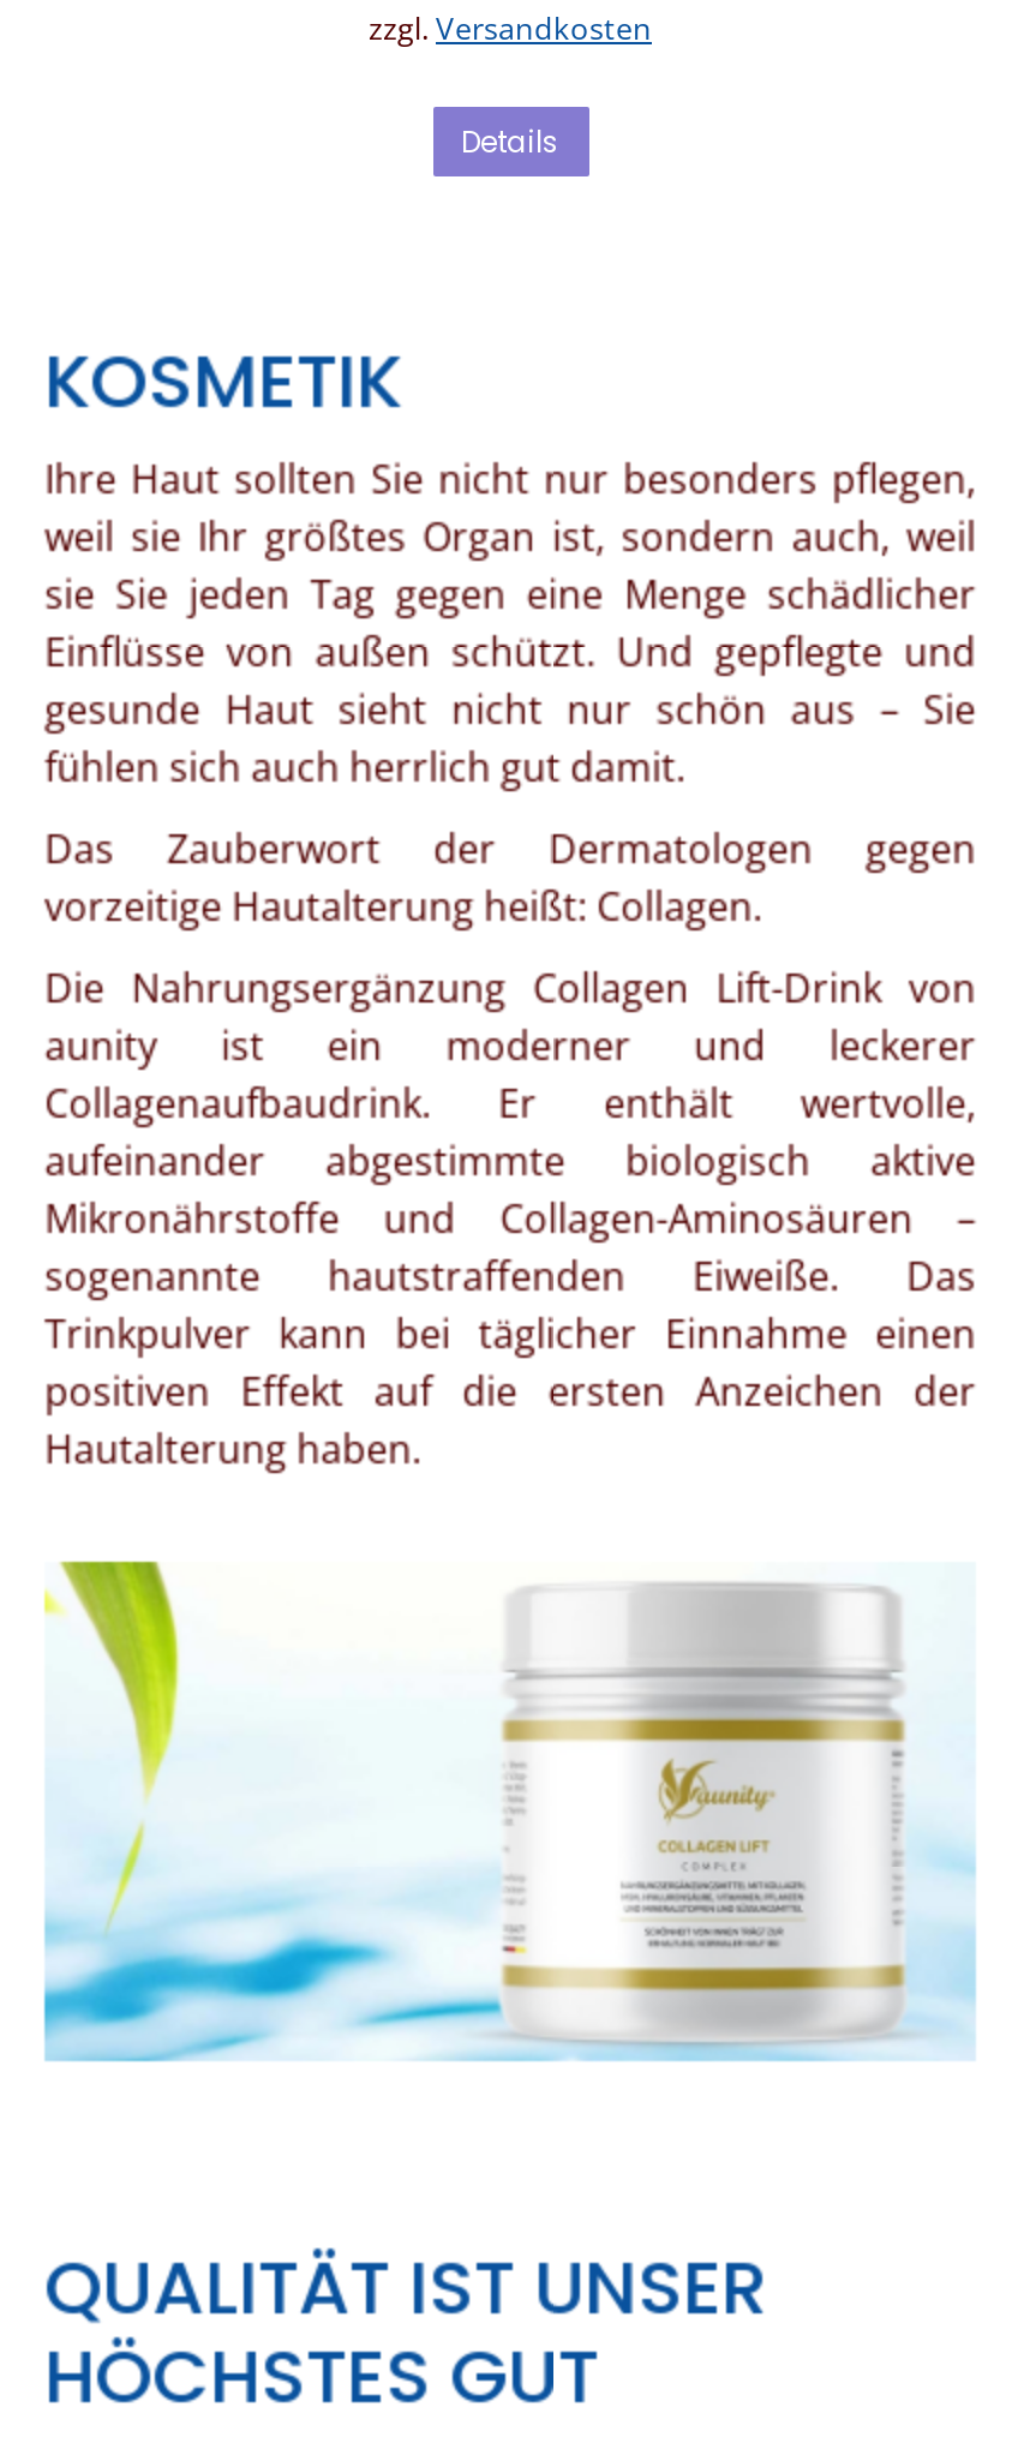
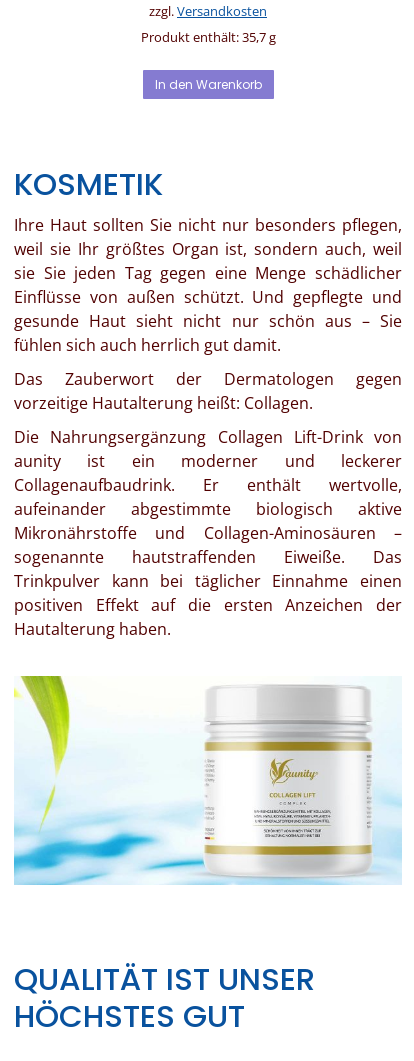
[461,121,559,162] Details -> [140,29,275,93] Produkt enthält: 35,7 g | In den Warenkorb

